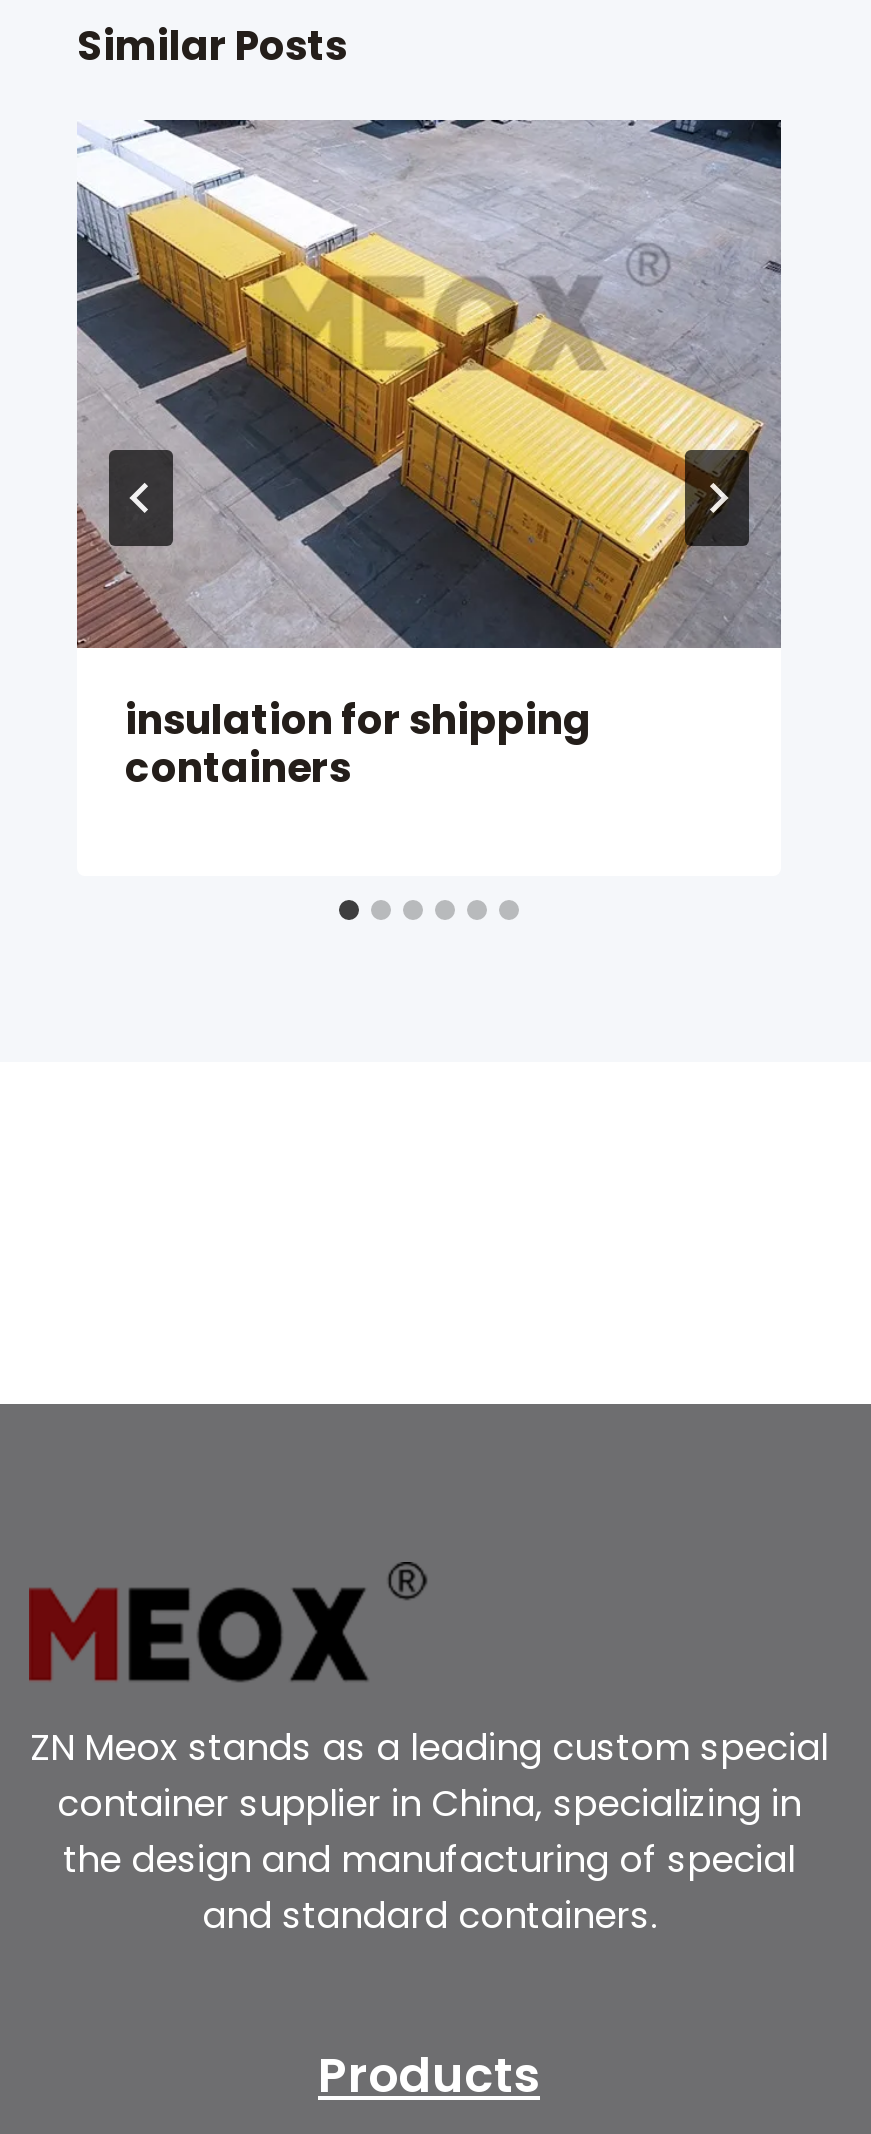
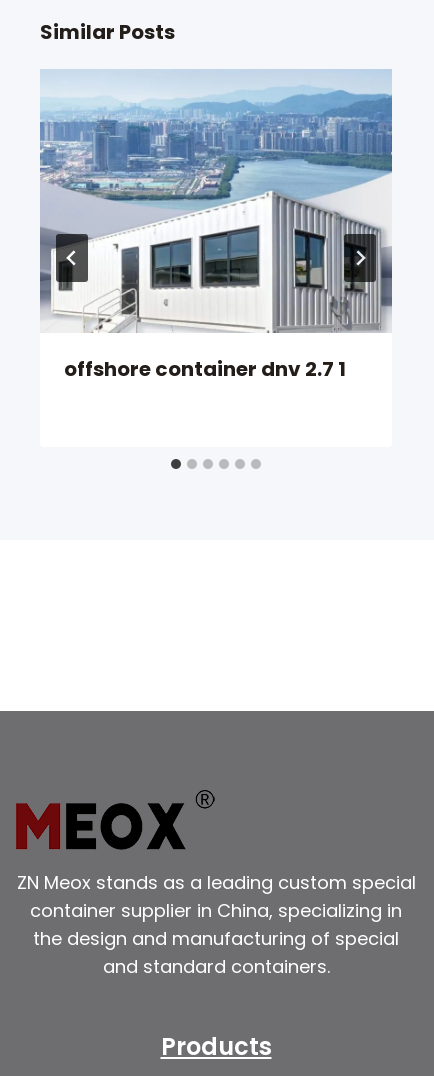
[75,118,783,796] [image] | insulation for shipping | containers -> [40,69,392,383] [image] | offshore container dnv 2.7 1

